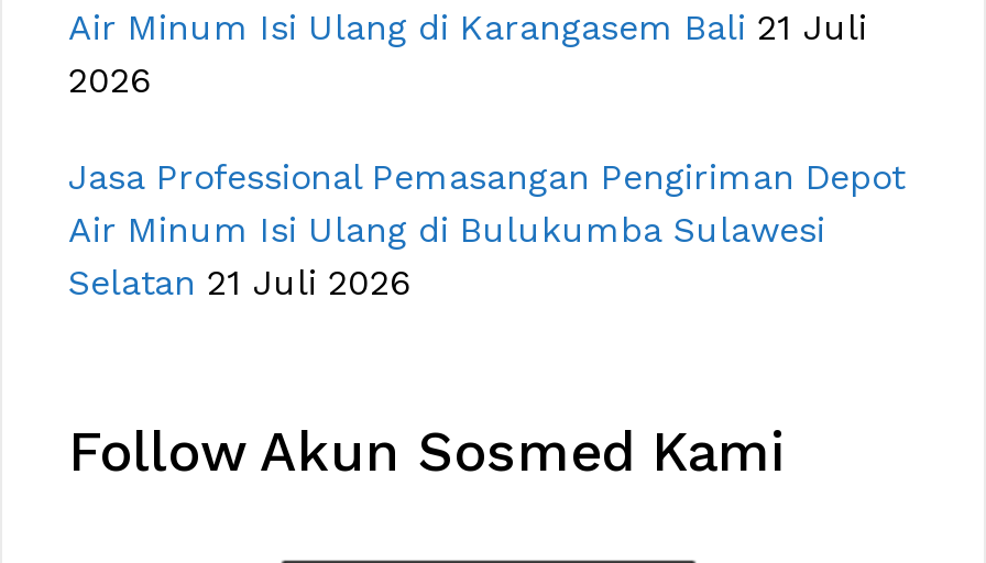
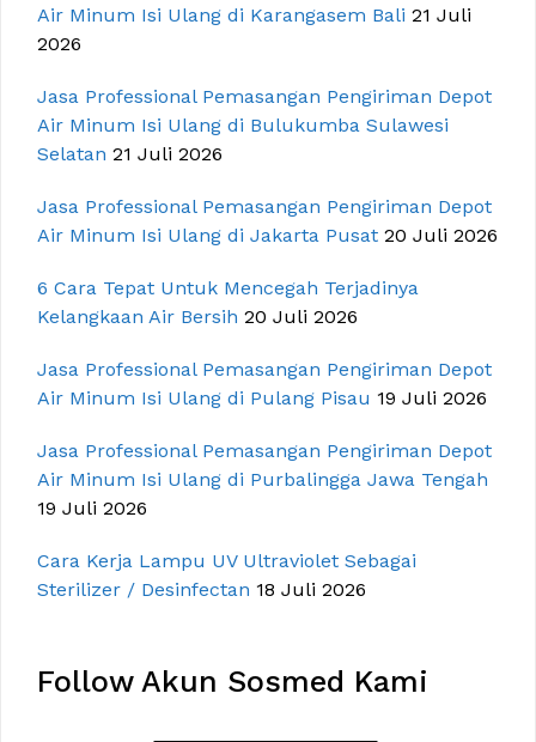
none -> [37,195,498,601] Jasa Professional Pemasangan Pengiriman Depot | Air Minum Isi Ulang di Jakarta Pusat 20 Juli 2026 | 6 Cara Tepat Untuk Mencegah Terjadinya | Kelangkaan Air Bersih 20 Juli 2026 | Jasa Professional Pemasangan Pengiriman Depot | Air Minum Isi Ulang di Pulang Pisau 19 Juli 2026 | Jasa Professional Pemasangan Pengiriman Depot | Air Minum Isi Ulang di Purbalingga Jawa Tengah | 19 Juli 2026 | Cara Kerja Lampu UV Ultraviolet Sebagai | Sterilizer / Desinfectan 18 Juli 2026

